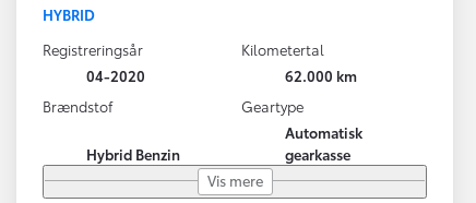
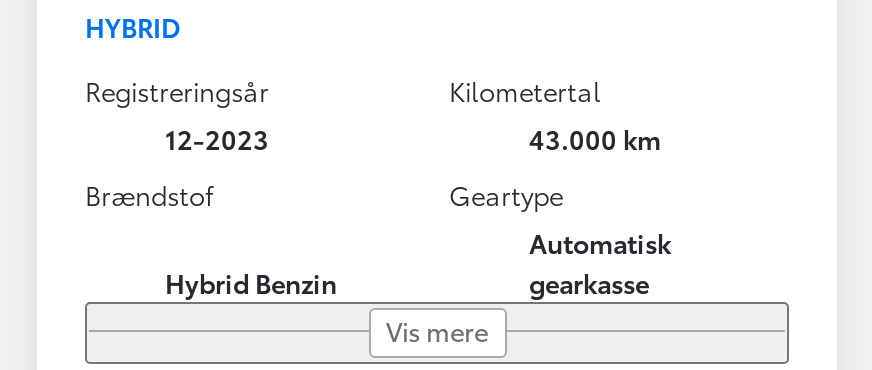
[86,65,145,85] 04-2020 -> [165,119,269,155] 12-2023
[285,65,357,85] 62.000 km -> [529,119,661,155] 43.000 km

